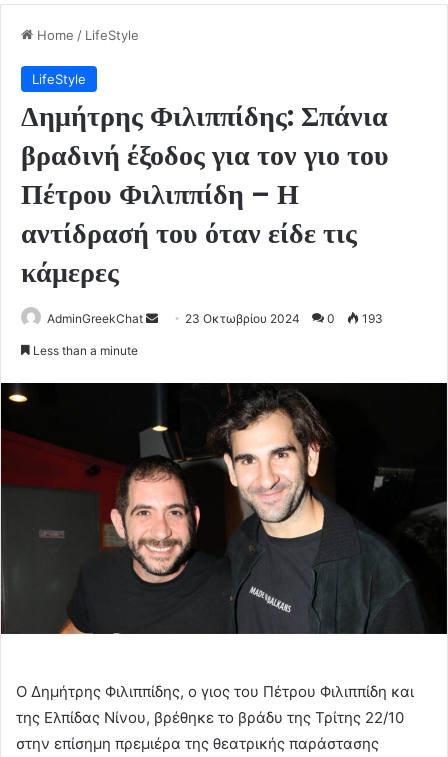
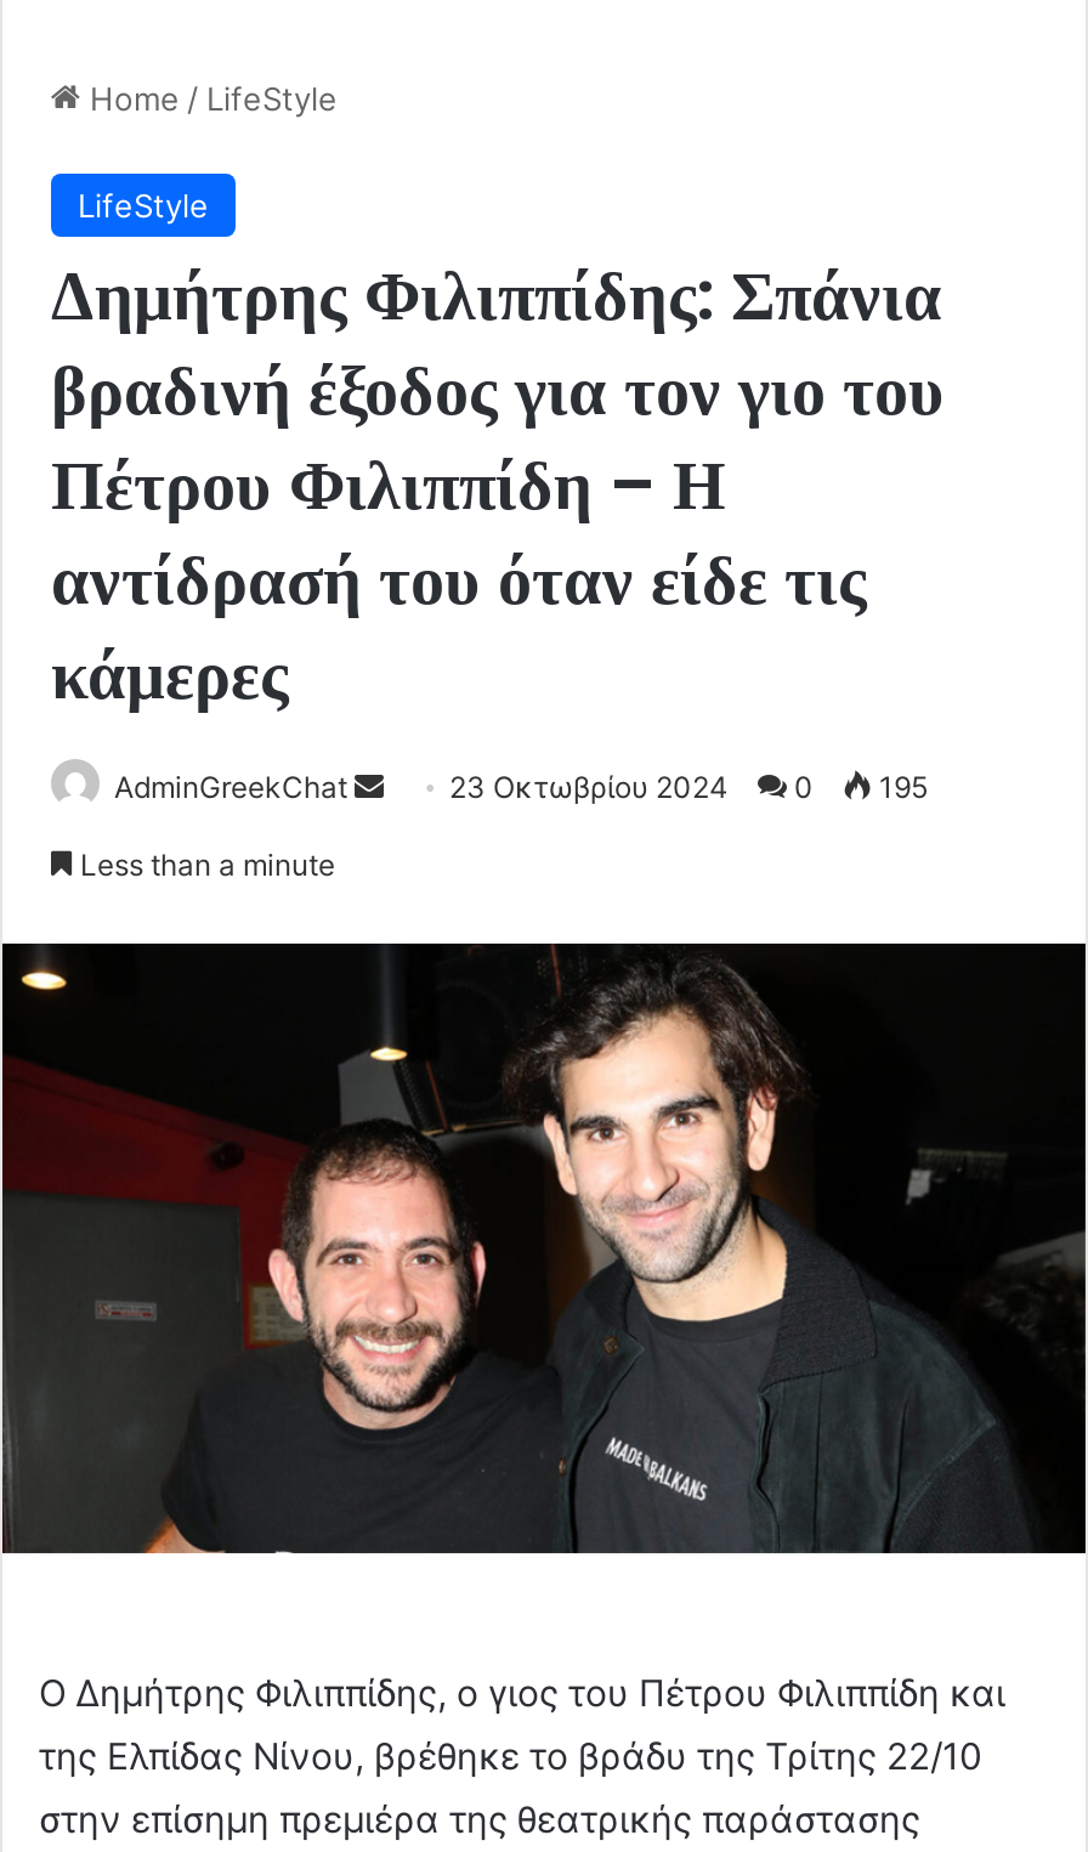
[359,311,383,326] 193 -> [872,769,928,805] 195

